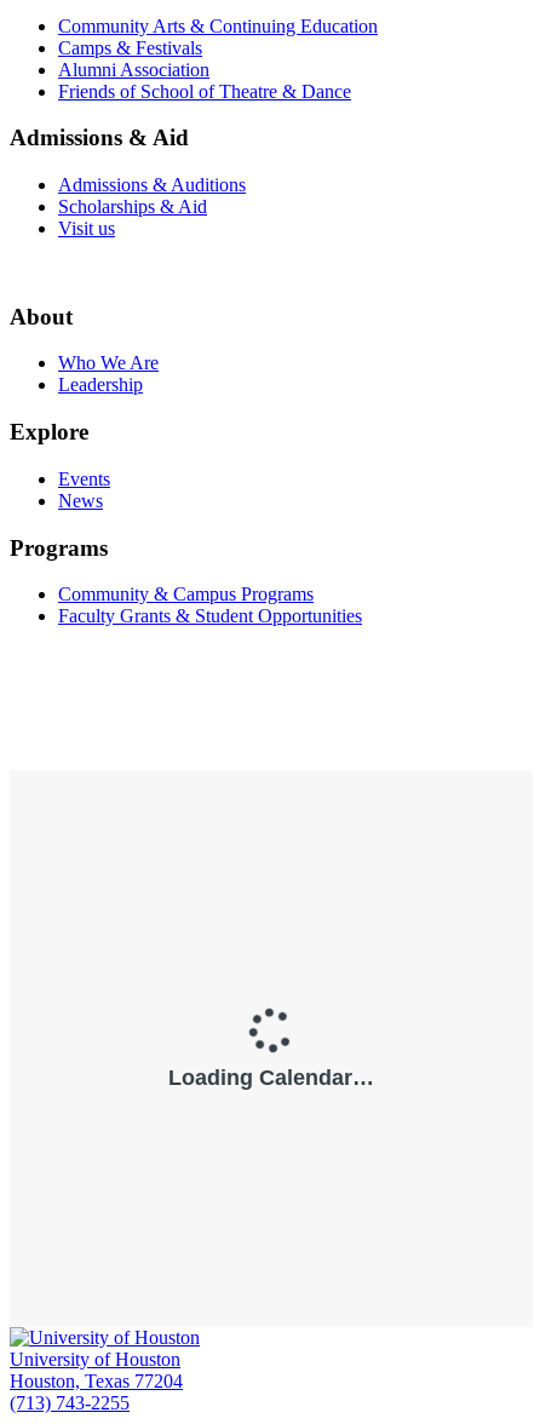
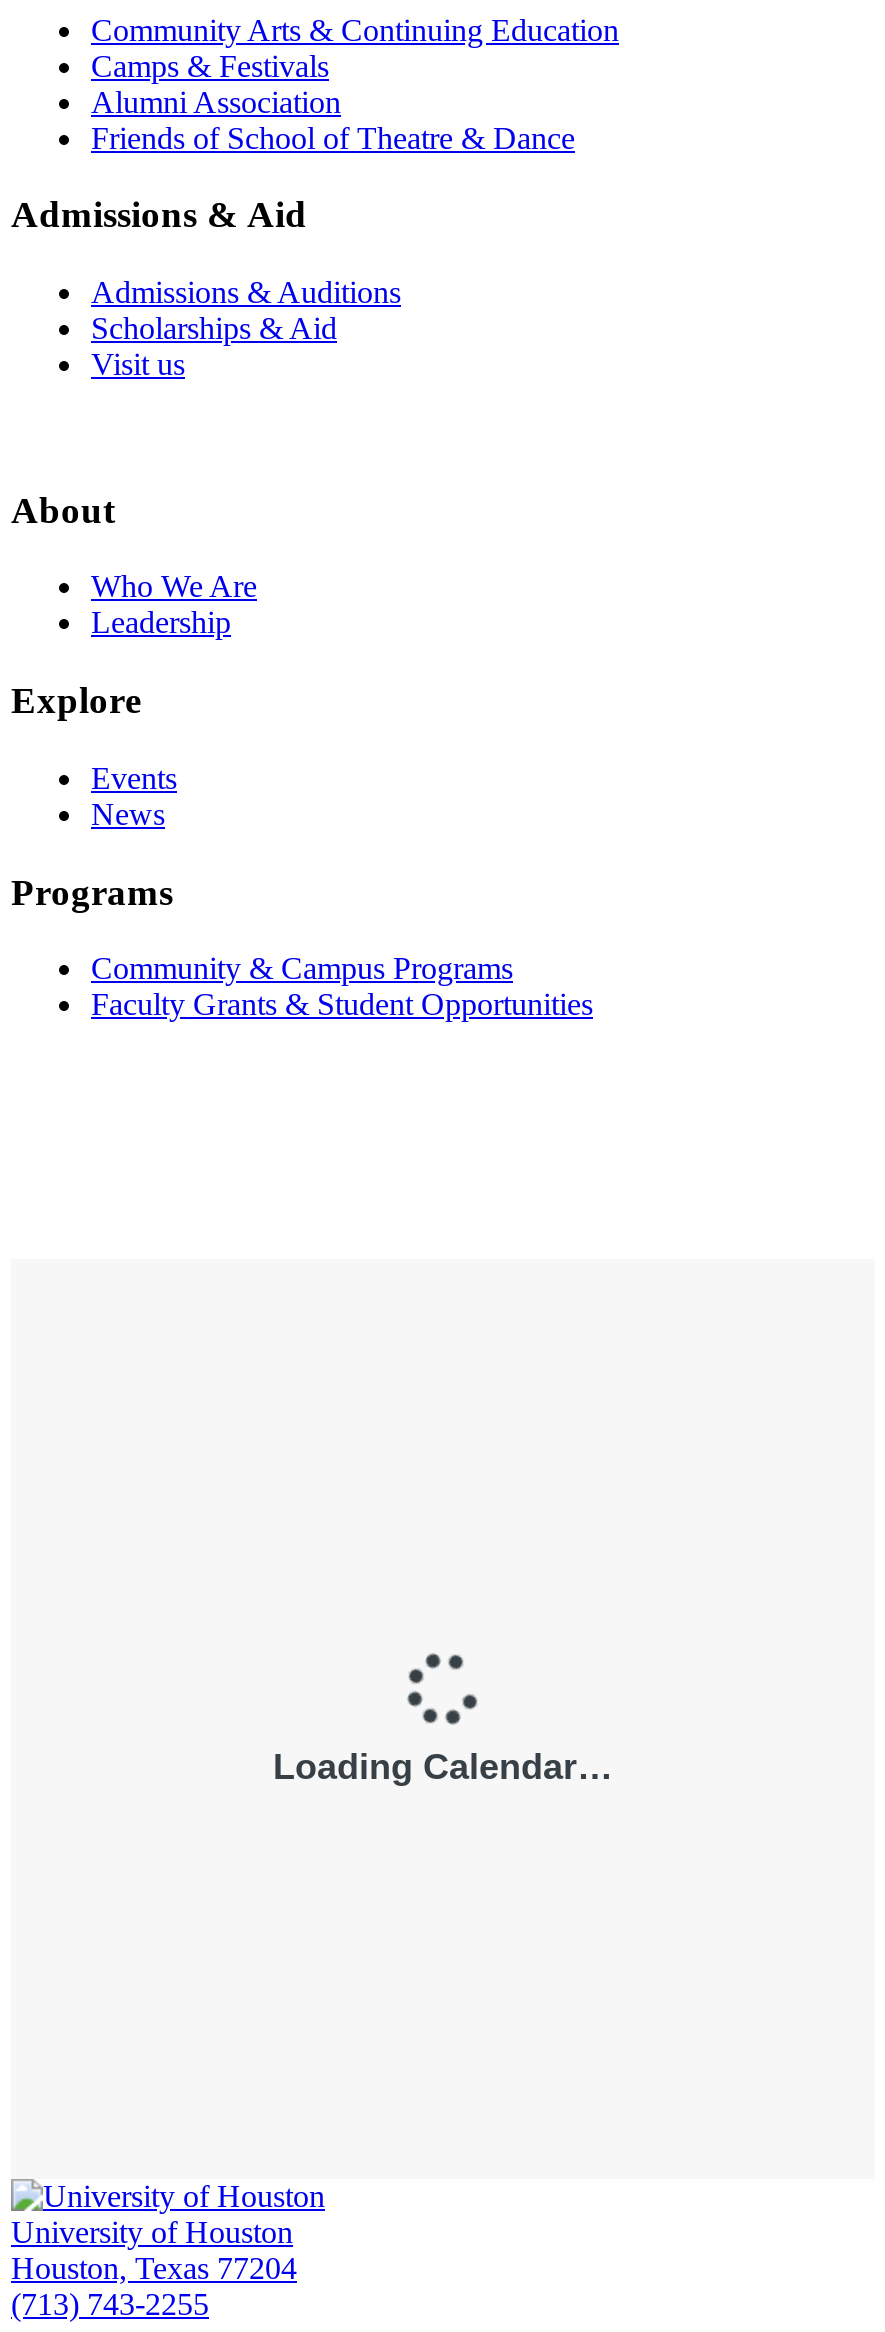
[248,1007,292,1053] [image] -> [407,1653,479,1725] [image]

